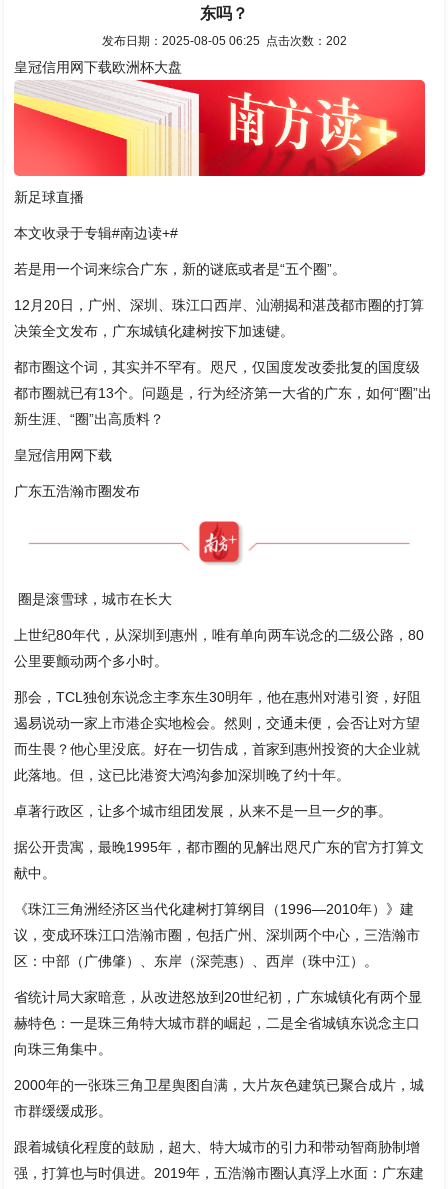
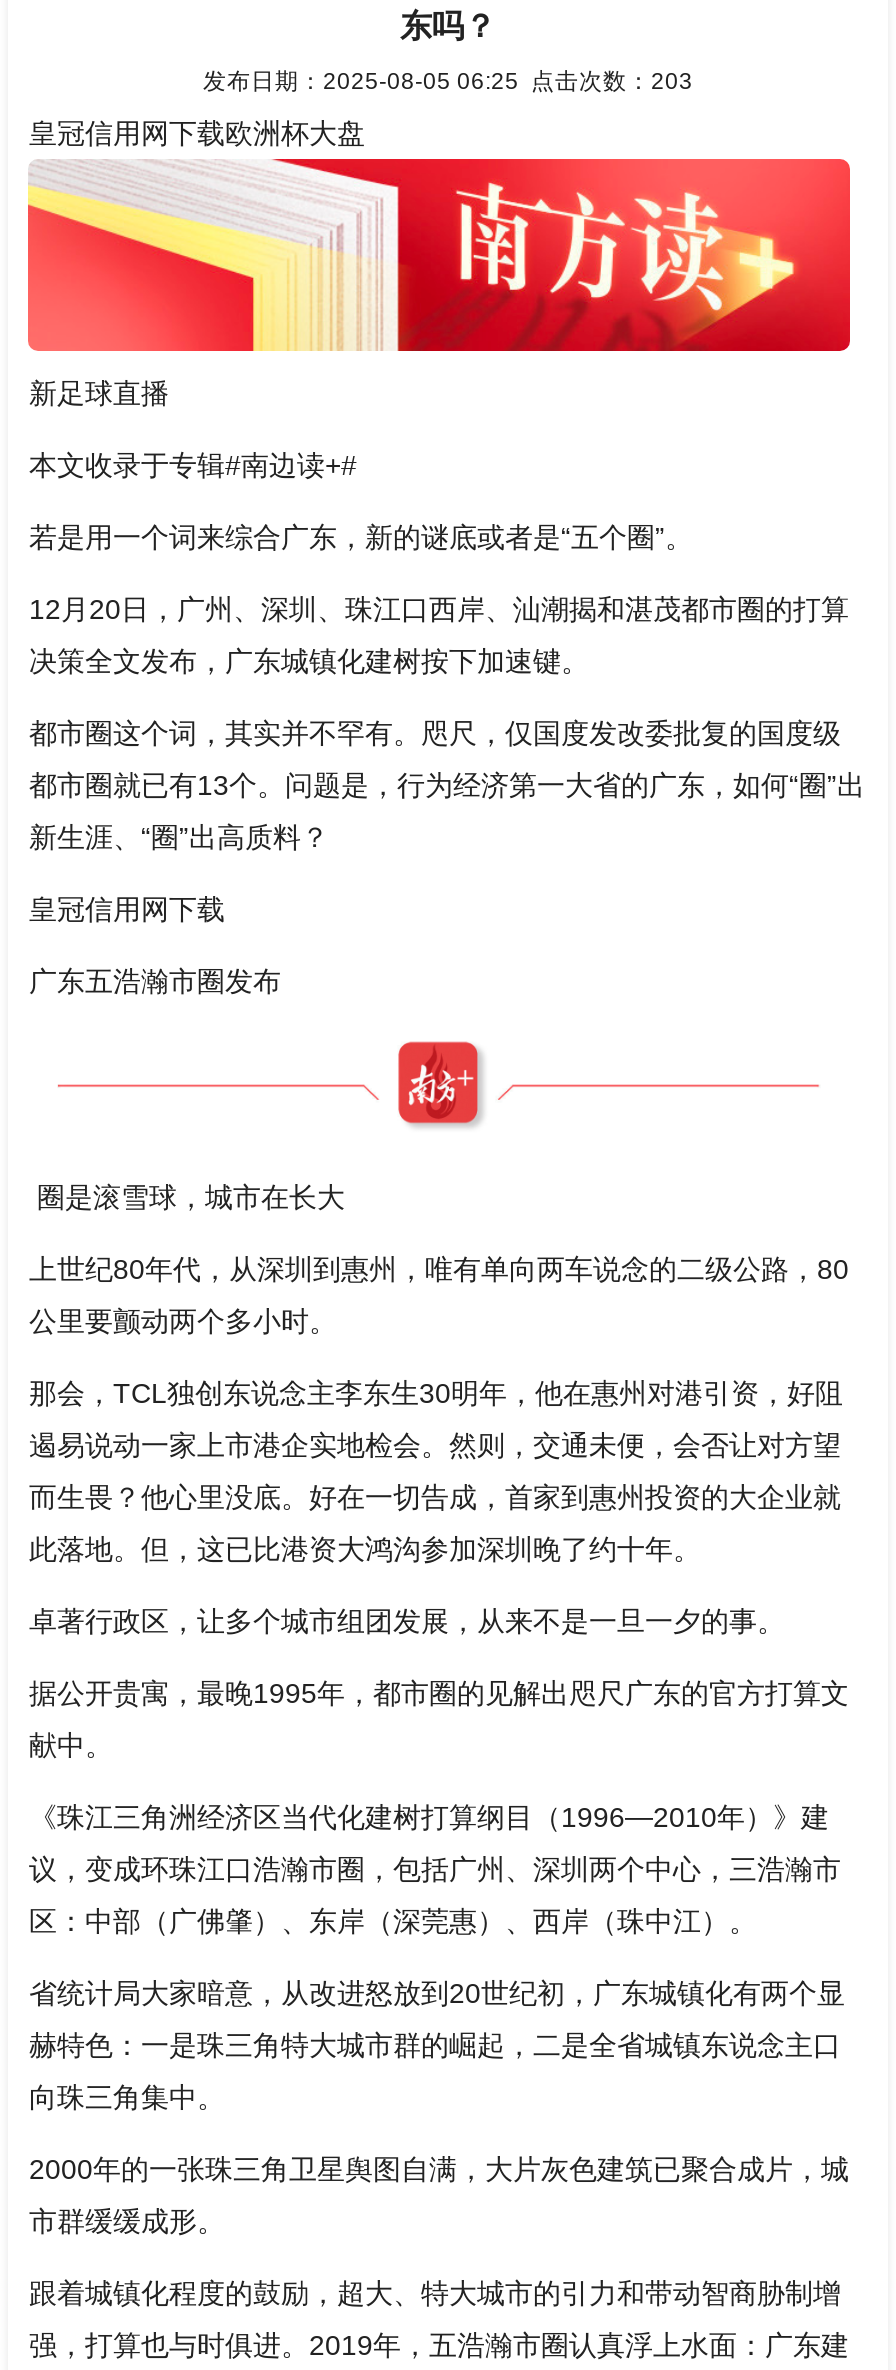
[101,34,346,47] 发布日期：2025-08-05 06:25 点击次数：202 -> [203,67,693,93] 发布日期：2025-08-05 06:25 点击次数：203

